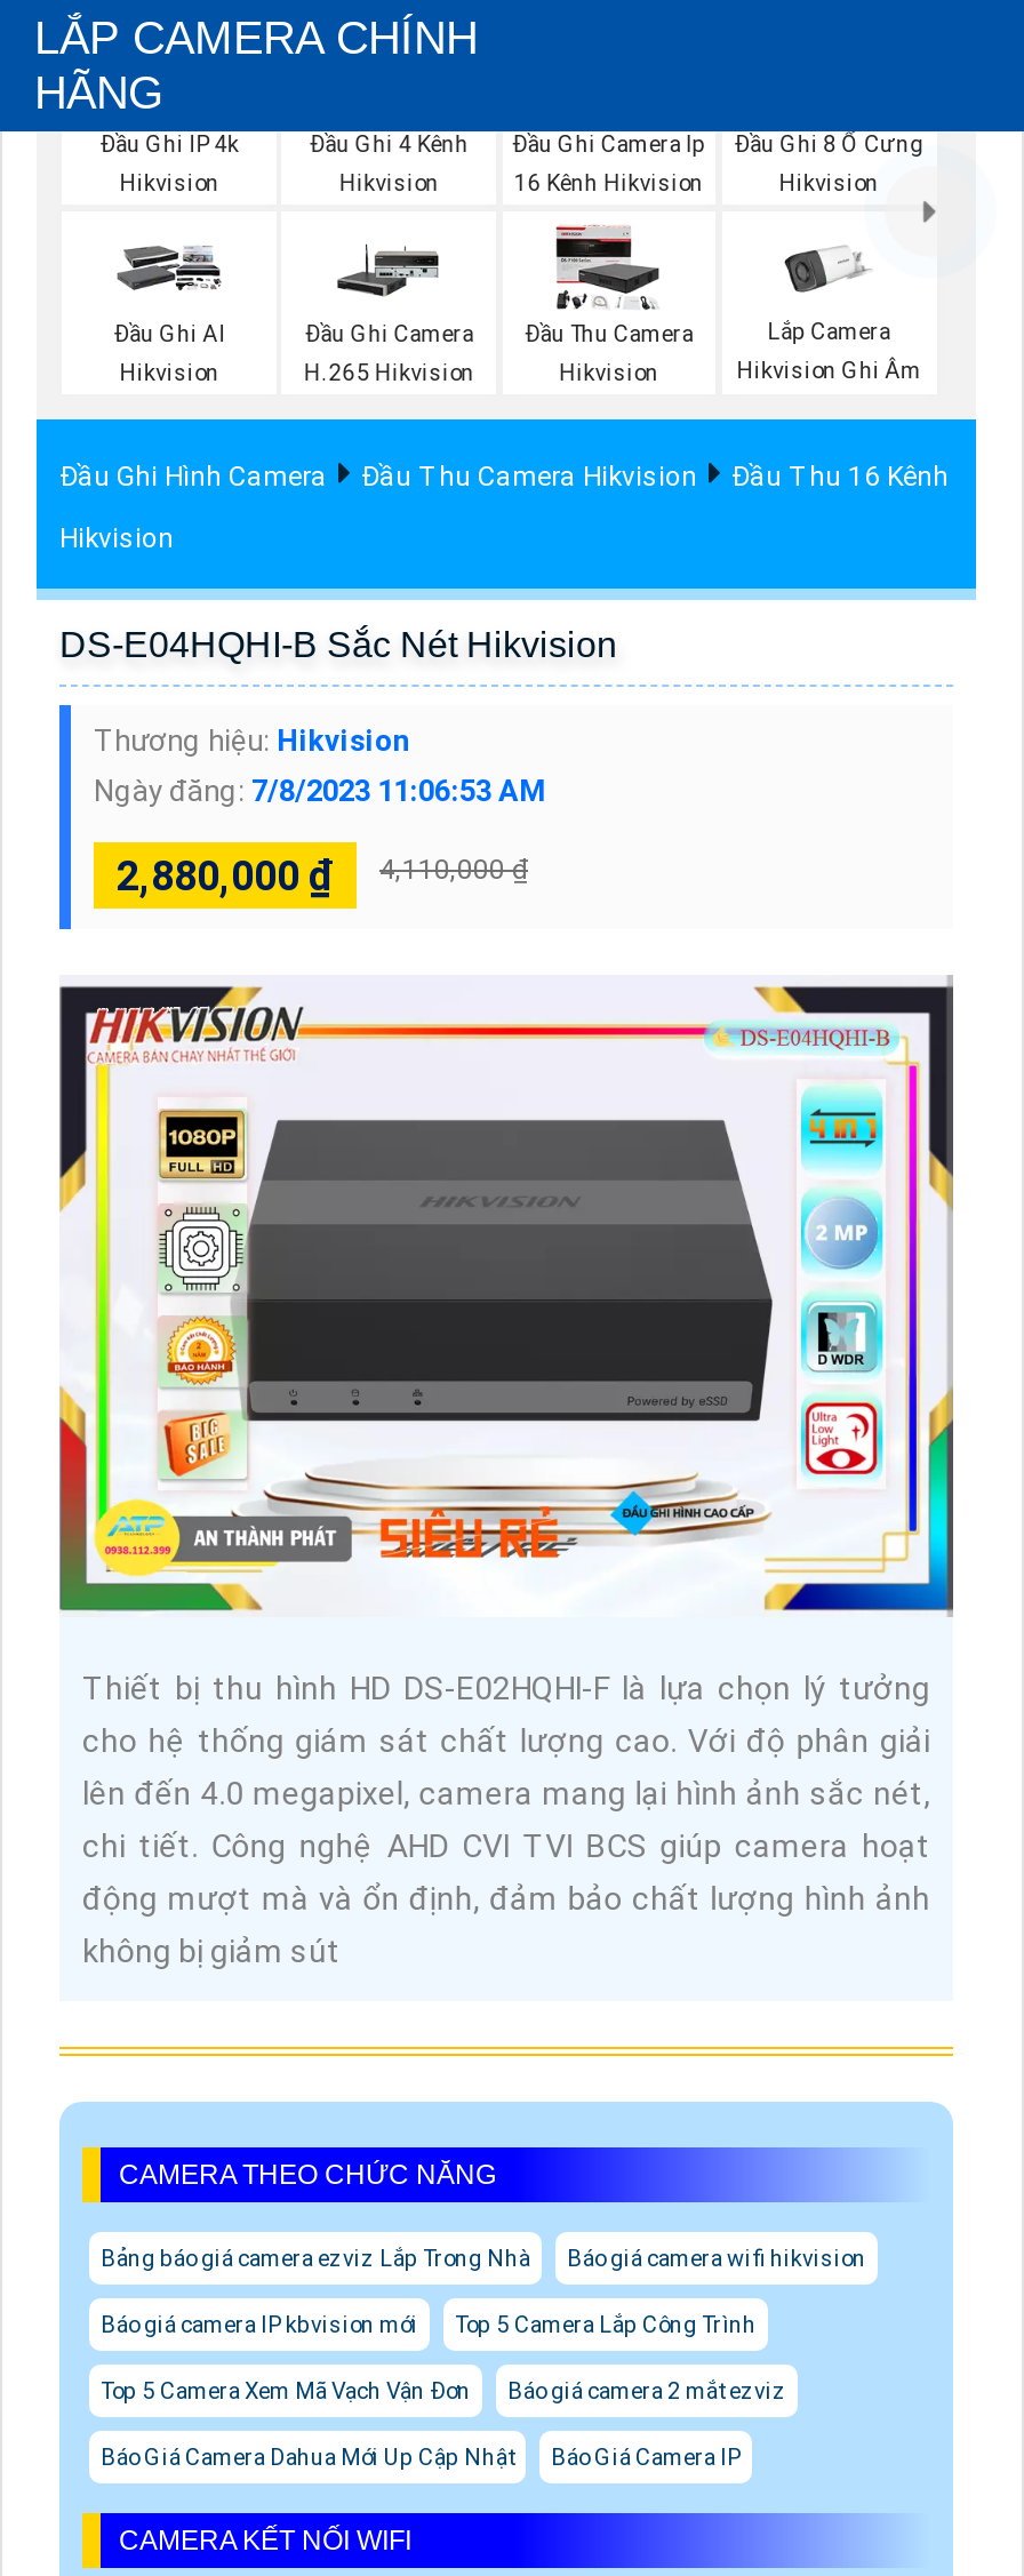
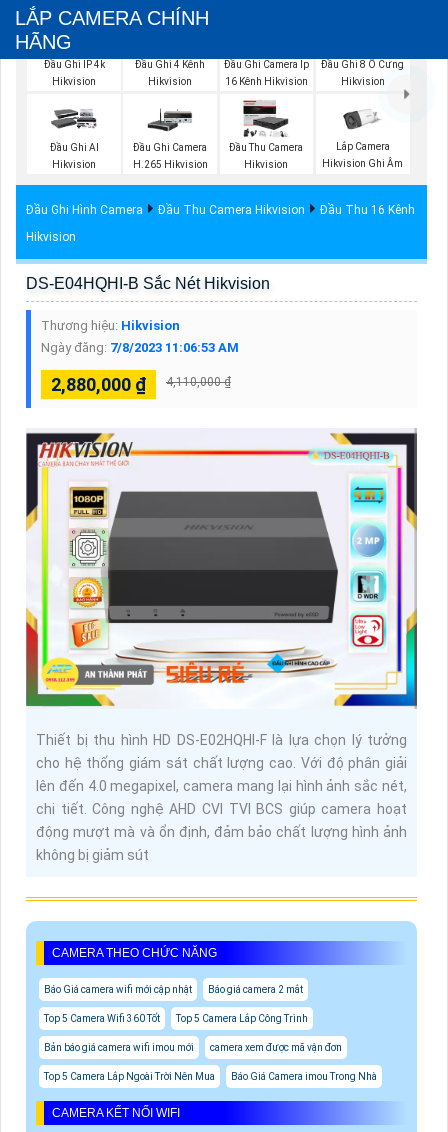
[101,2246,866,2271] Bảng báo giá camera ezviz Lắp Trong Nhà | Báo giá camera wifi hikvision -> [44,984,303,995] Báo Giá camera wifi mới cập nhật | Báo giá camera 2 mắt
[101,2312,418,2338] Báo giá camera IP kbvision mới -> [44,1013,160,1024] Top 5 Camera Wifi 360 Tốt
[101,2379,786,2404] Top 5 Camera Xem Mã Vạch Vận Đơn | Báo giá camera 2 mắt ezviz -> [44,1042,342,1053] Bản báo giá camera wifi imou mới | camera xem được mã vận đơn
[101,2445,741,2470] Báo Giá Camera Dahua Mới Up Cập Nhật | Báo Giá Camera IP -> [44,1071,377,1082] Top 5 Camera Lắp Ngoài Trời Nên Mua | Báo Giá Camera imou Trong Nhà

